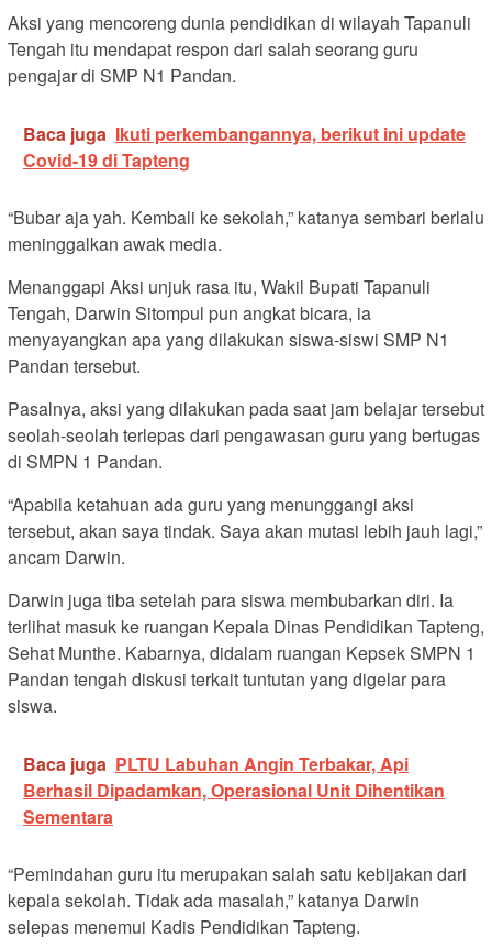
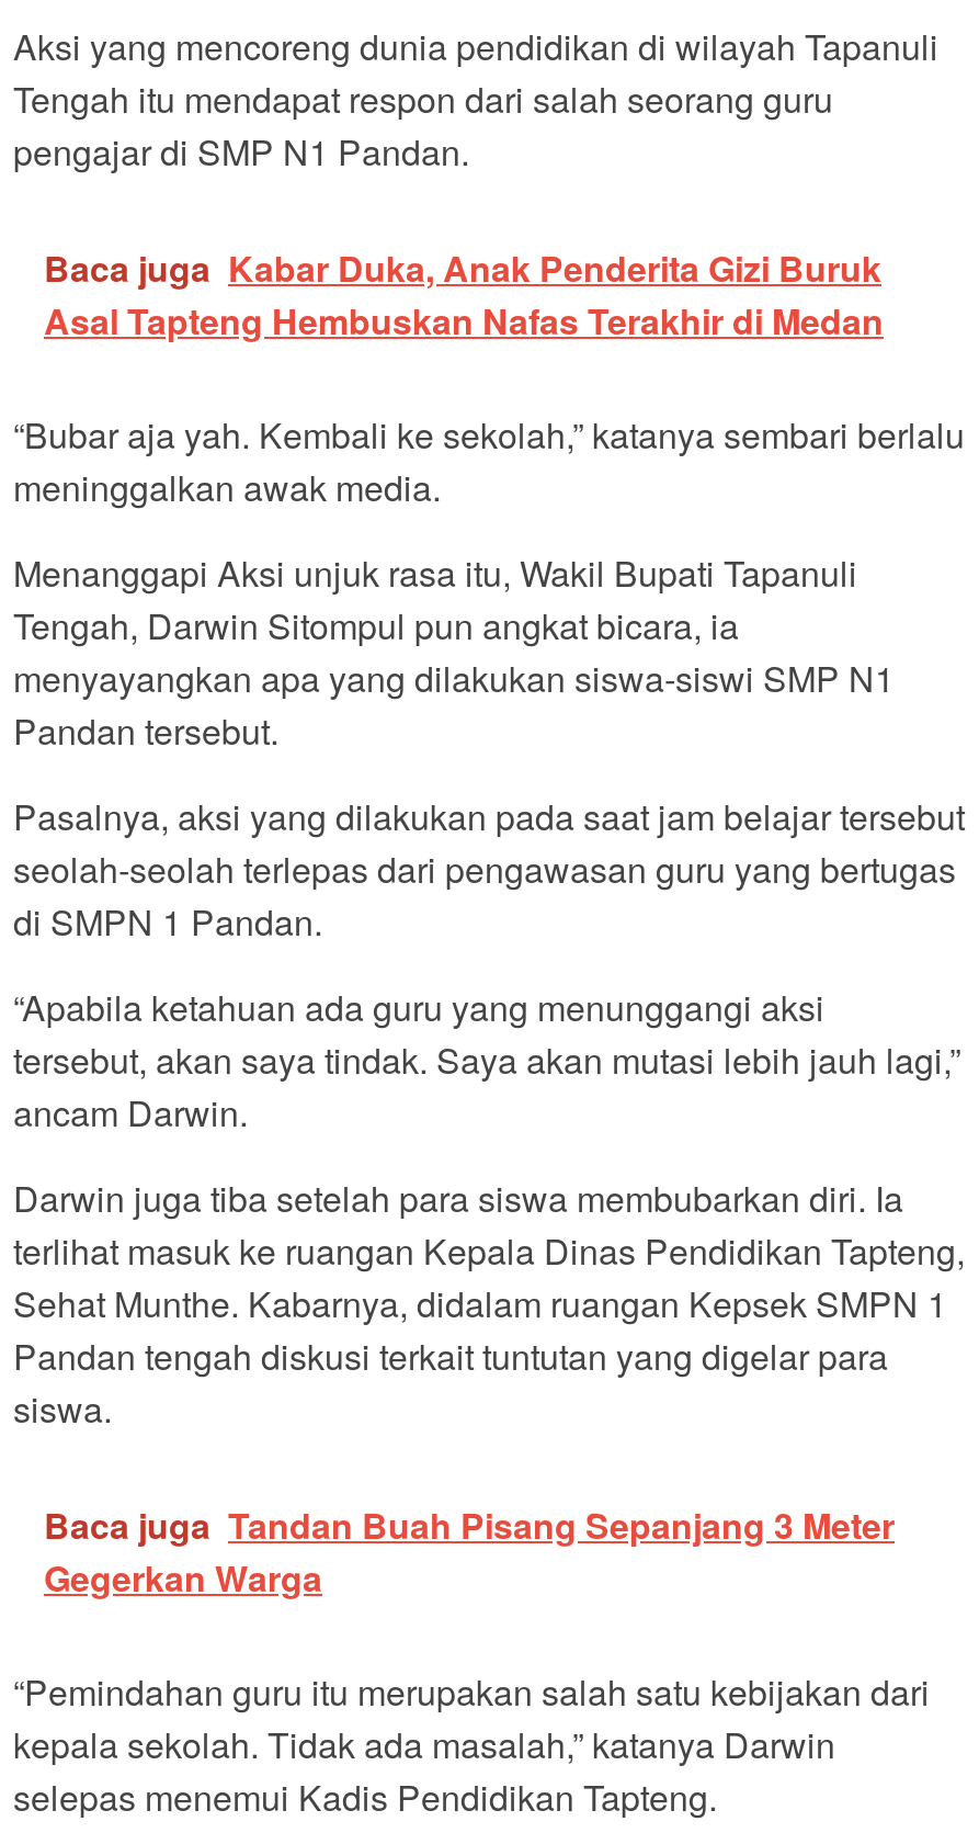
[23,121,466,173] Baca juga Ikuti perkembangannya, berikut ini update | Covid-19 di Tapteng -> [44,241,884,344] Baca juga Kabar Duka, Anak Penderita Gizi Buruk | Asal Tapteng Hembuskan Nafas Terakhir di Medan
[23,751,445,829] Baca juga PLTU Labuhan Angin Terbakar, Api | Berhasil Dipadamkan, Operasional Unit Dihentikan | Sementara -> [44,1498,895,1602] Baca juga Tandan Buah Pisang Sepanjang 3 Meter | Gegerkan Warga

